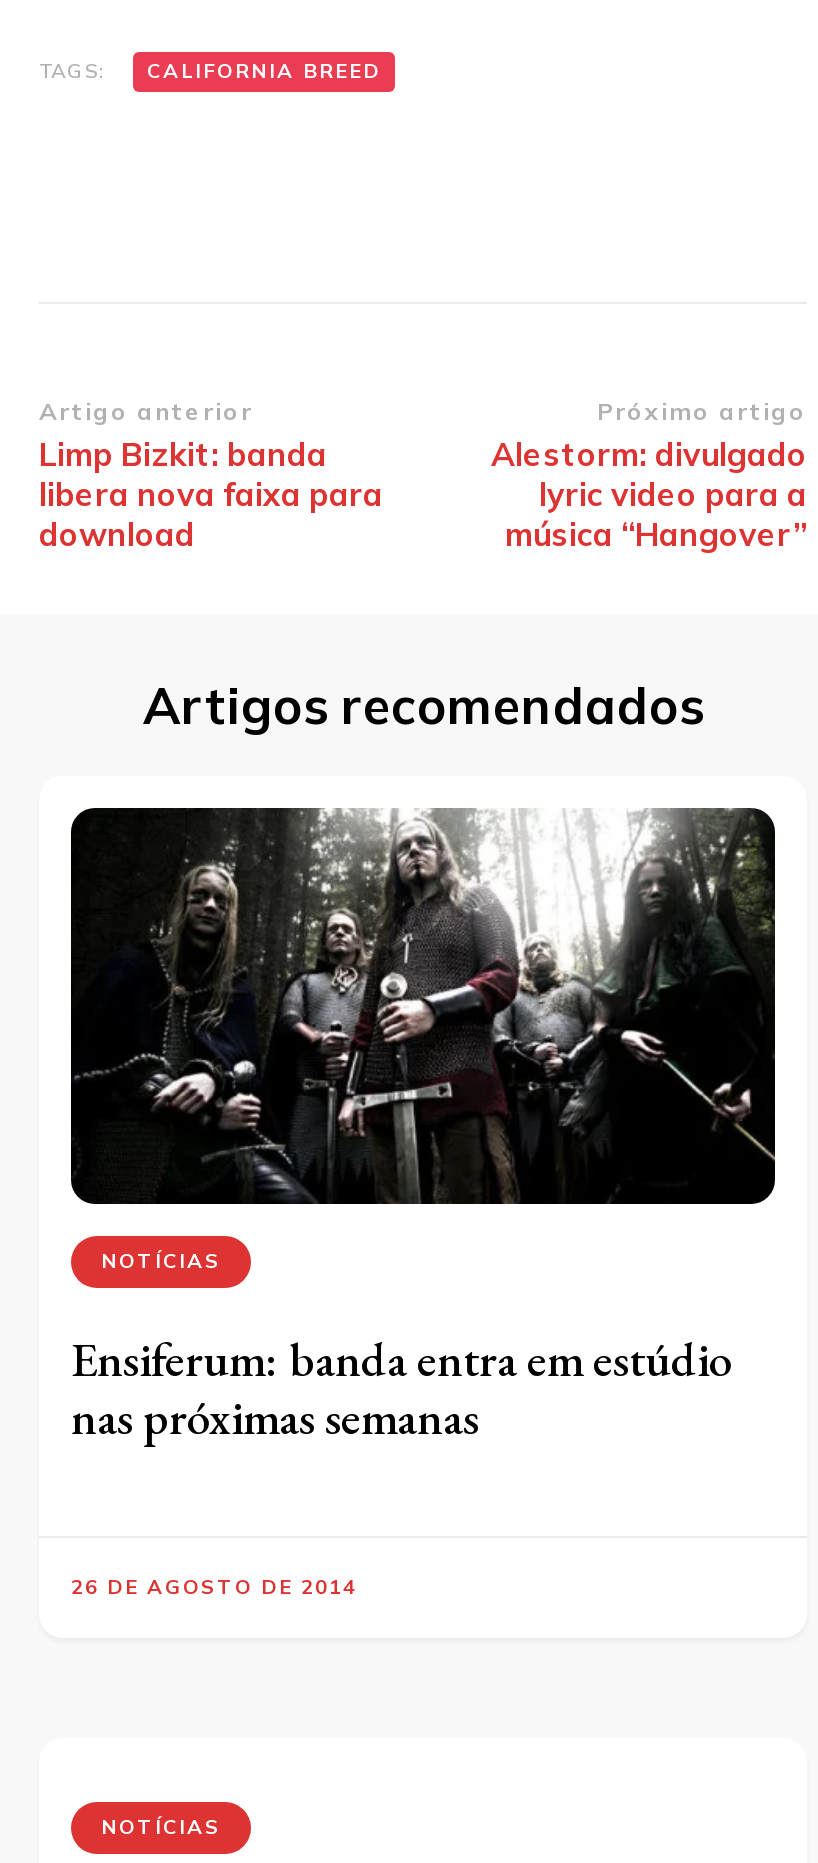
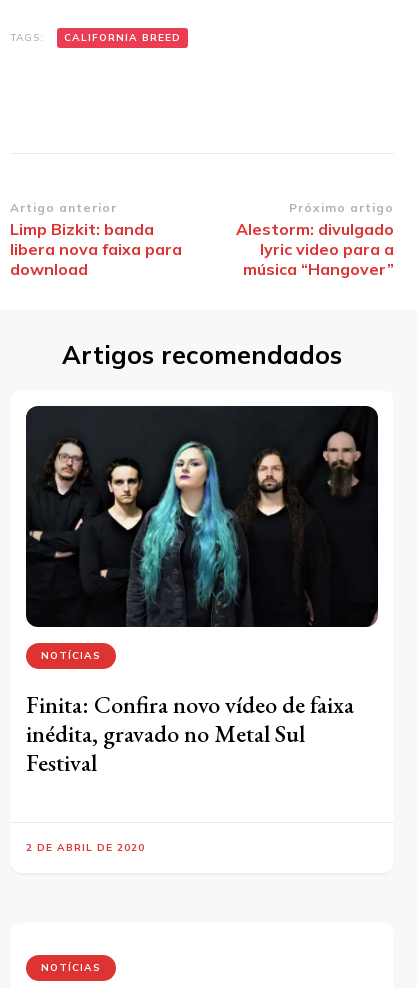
[75,808,775,1202] [image] -> [27,405,379,627] [image]
[71,1327,733,1447] Ensiferum: banda entra em estúdio | nas próximas semanas -> [26,688,354,777] Finita: Confira novo vídeo de faixa | inédita, gravado no Metal Sul | Festival
[71,1573,357,1599] 26 DE AGOSTO DE 2014 -> [26,840,145,853] 2 DE ABRIL DE 2020

